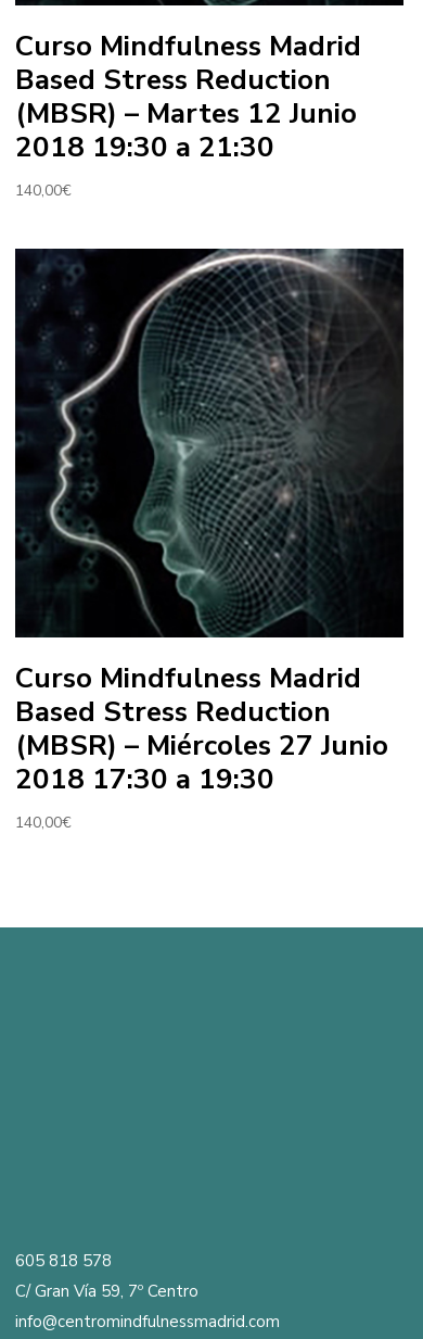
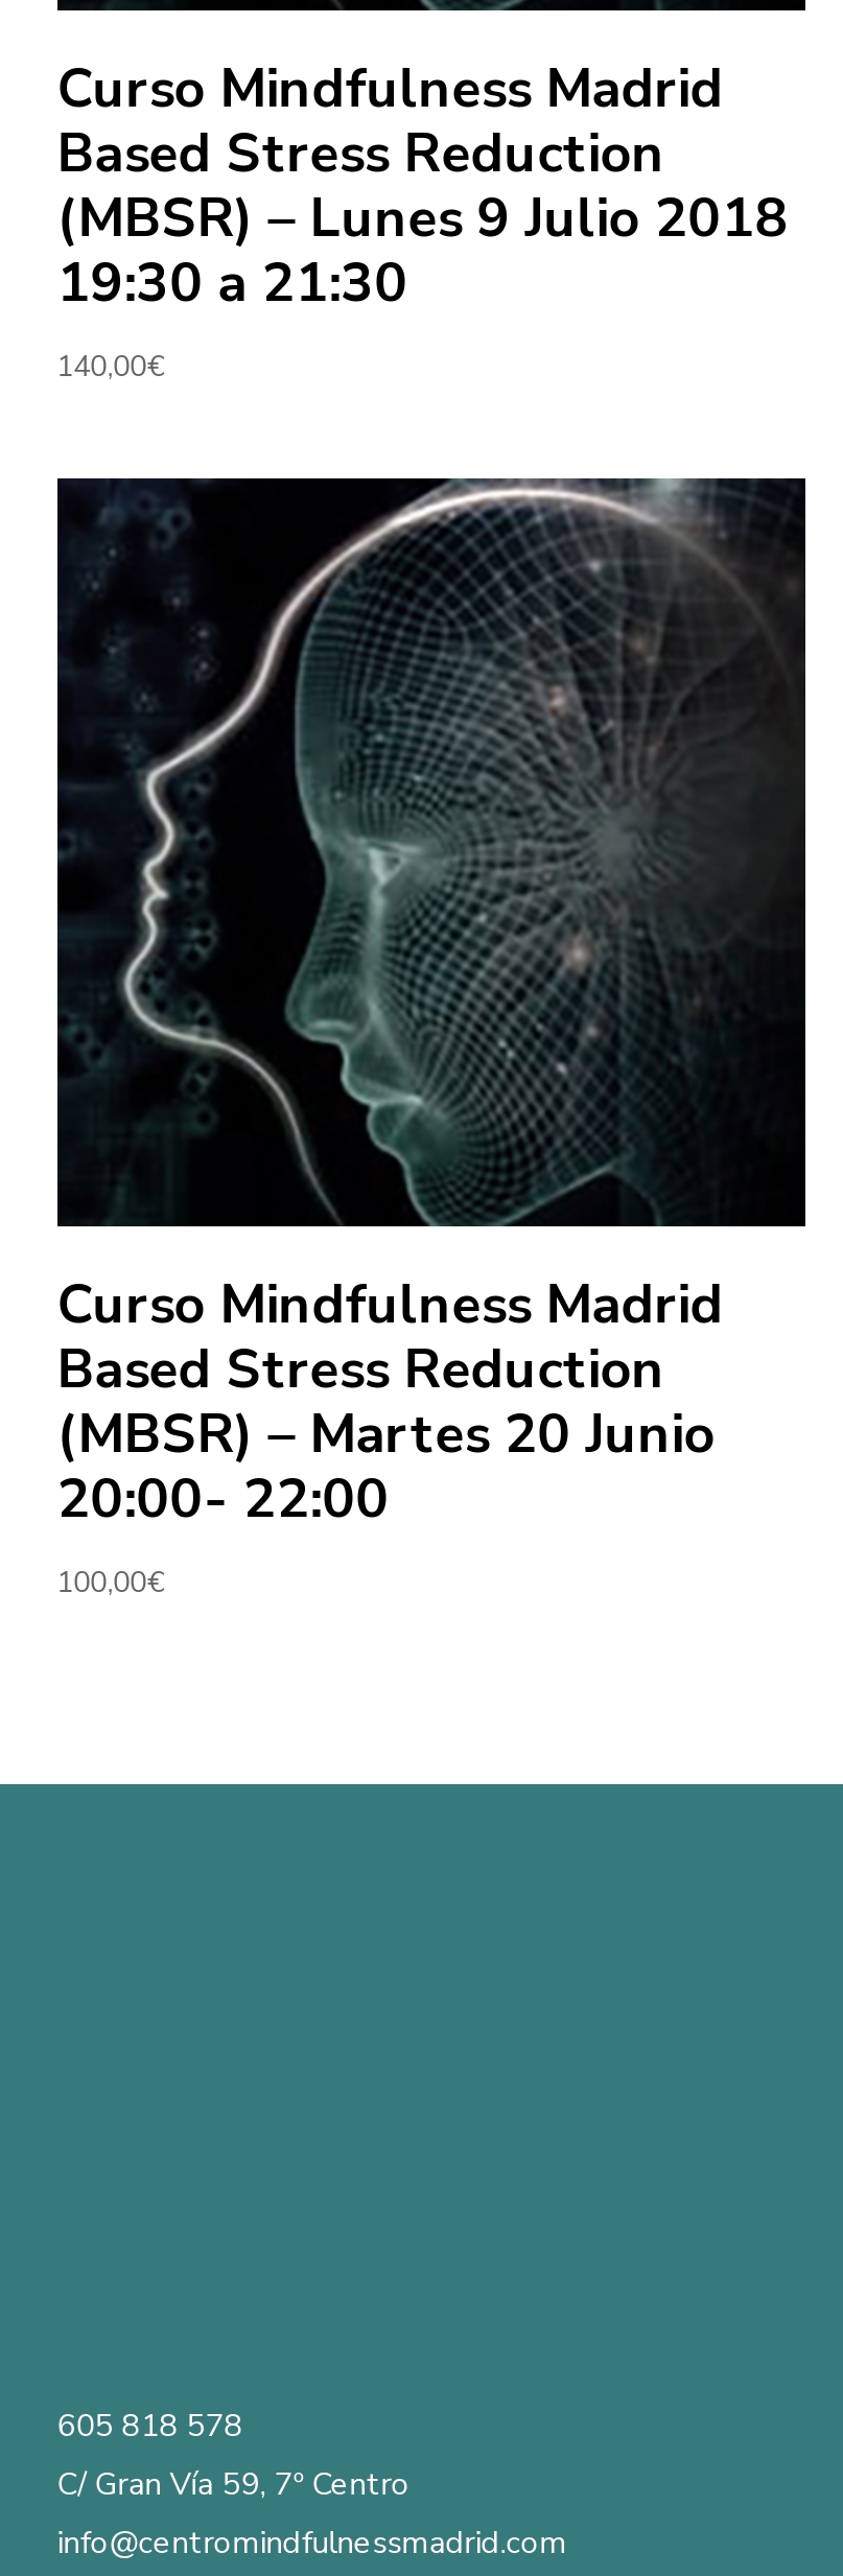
[15,95,357,167] (MBSR) – Martes 12 Junio | 2018 19:30 a 21:30 -> [57,183,788,320] (MBSR) – Lunes 9 Julio 2018 | 19:30 a 21:30
[15,727,388,833] (MBSR) – Miércoles 27 Junio | 2018 17:30 a 19:30 | 140,00€ -> [57,1398,715,1602] (MBSR) – Martes 20 Junio | 20:00- 22:00 | 100,00€

